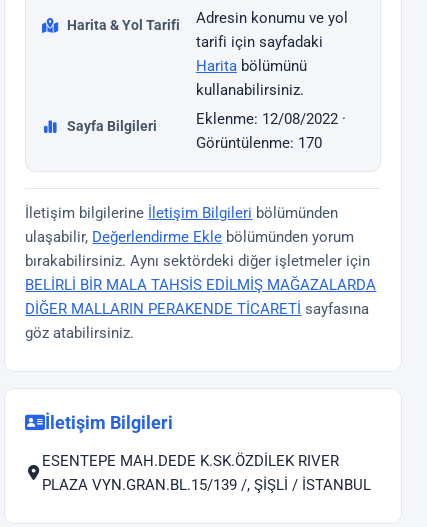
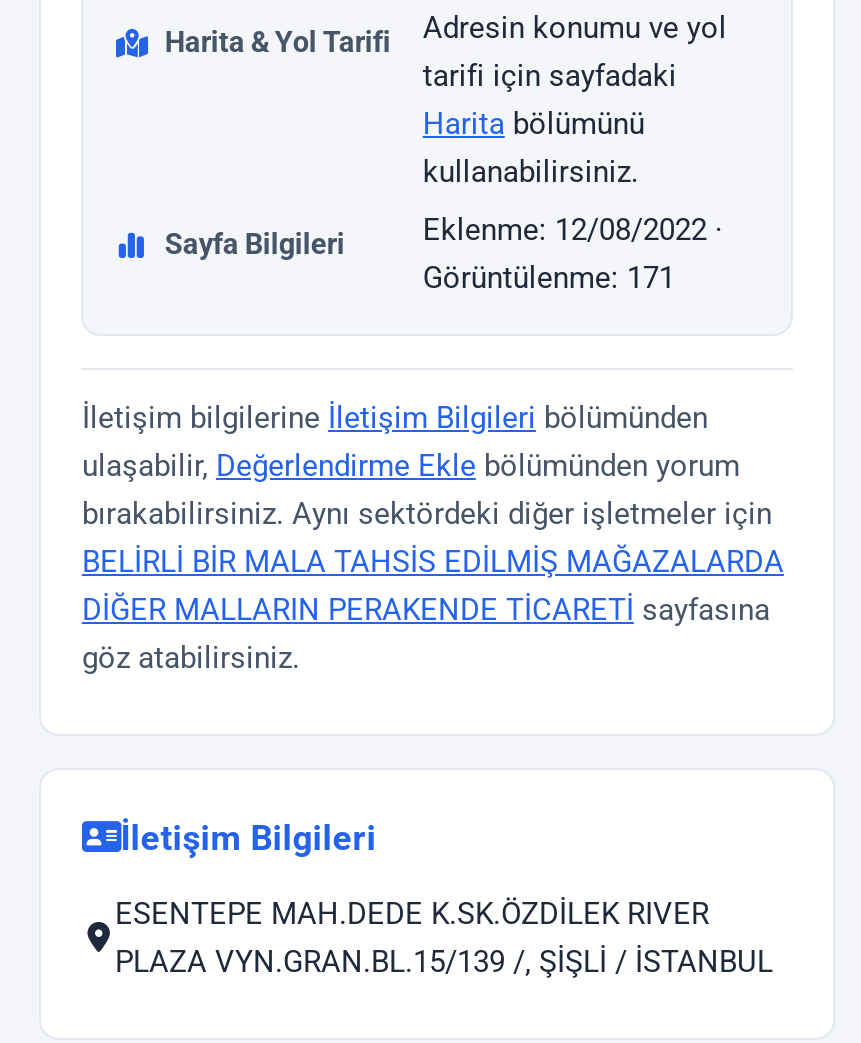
[196,134,322,152] Görüntülenme: 170 -> [423,261,675,297] Görüntülenme: 171

